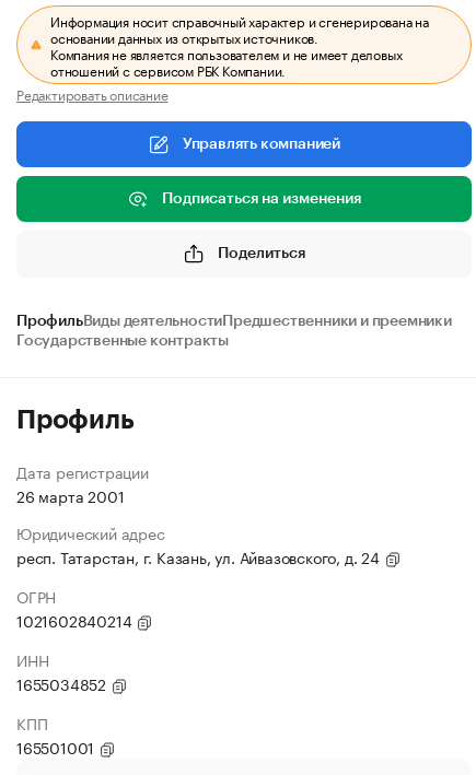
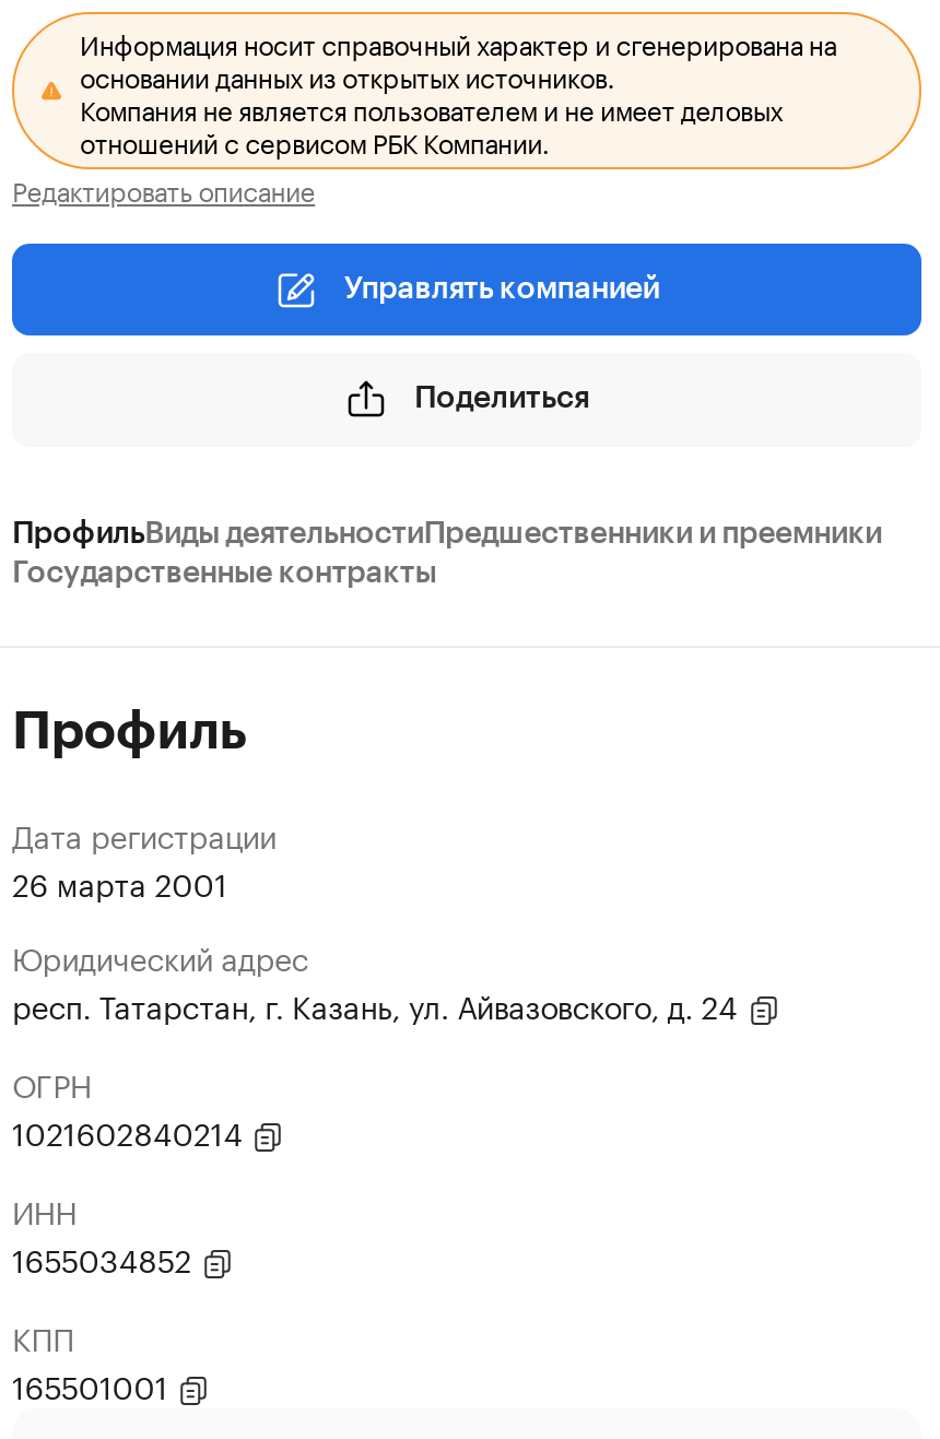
[162,191,361,206] Подписаться на изменения -> none

